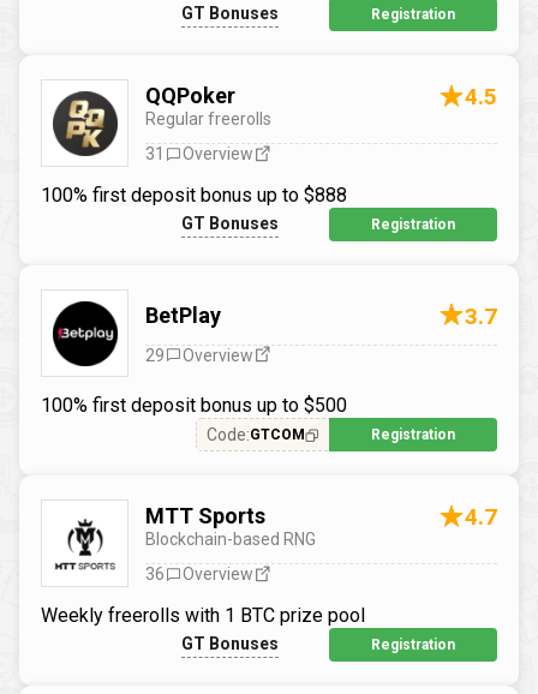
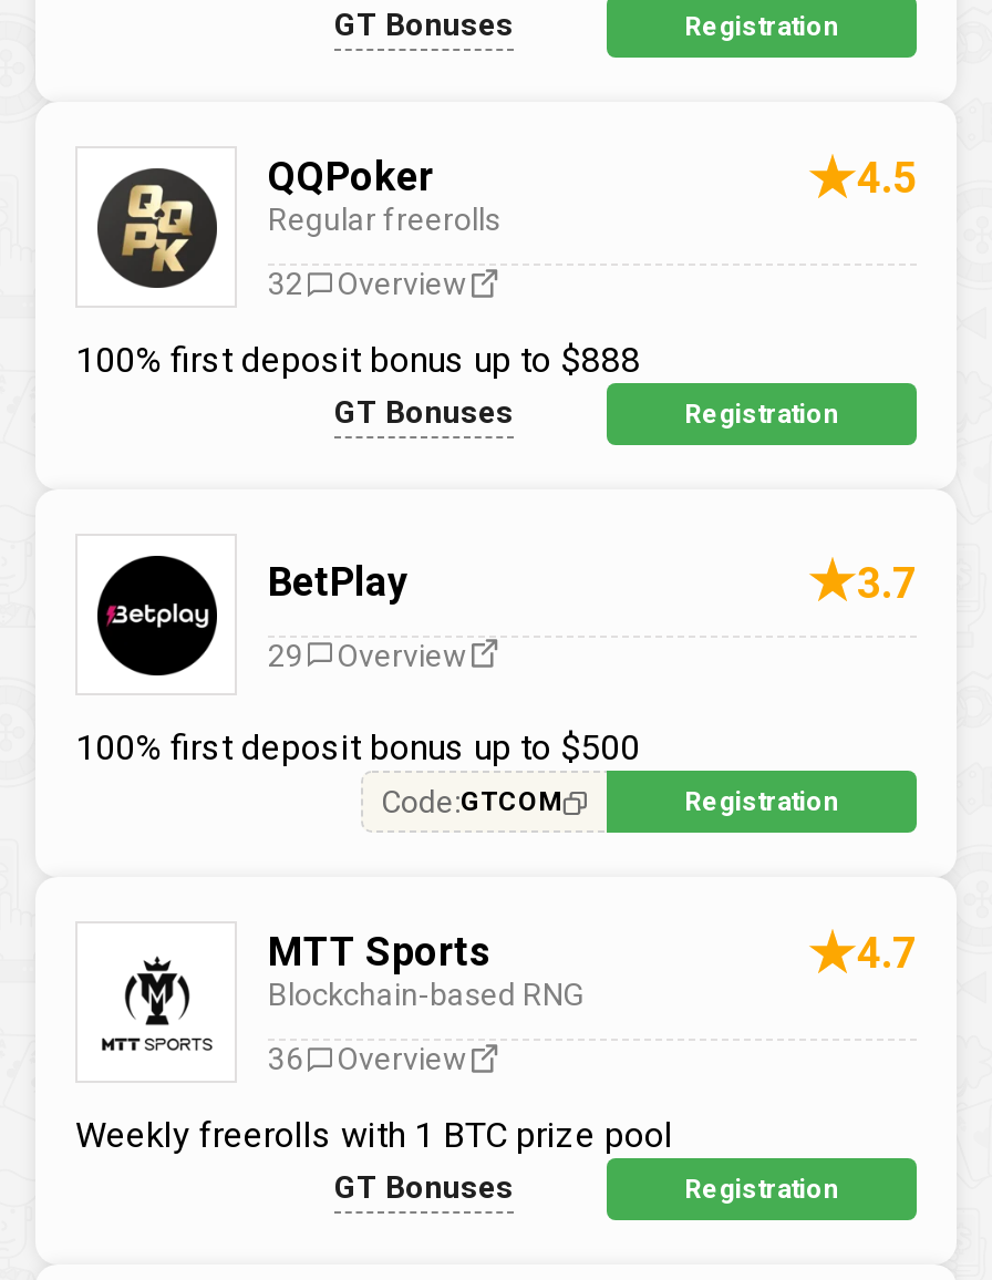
[145,144,253,163] 31 Overview -> [268,266,467,301] 32 Overview

